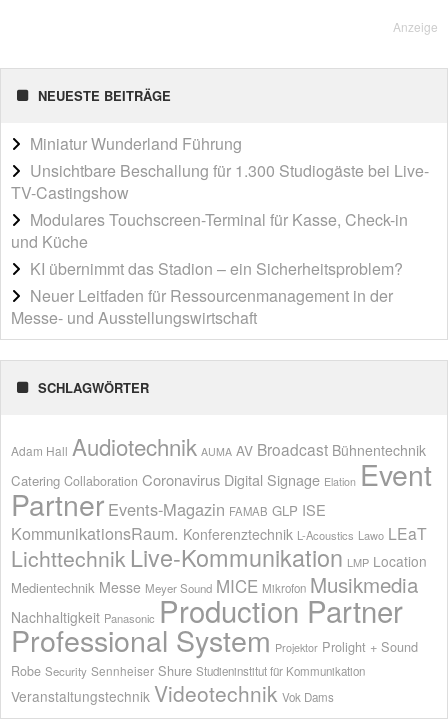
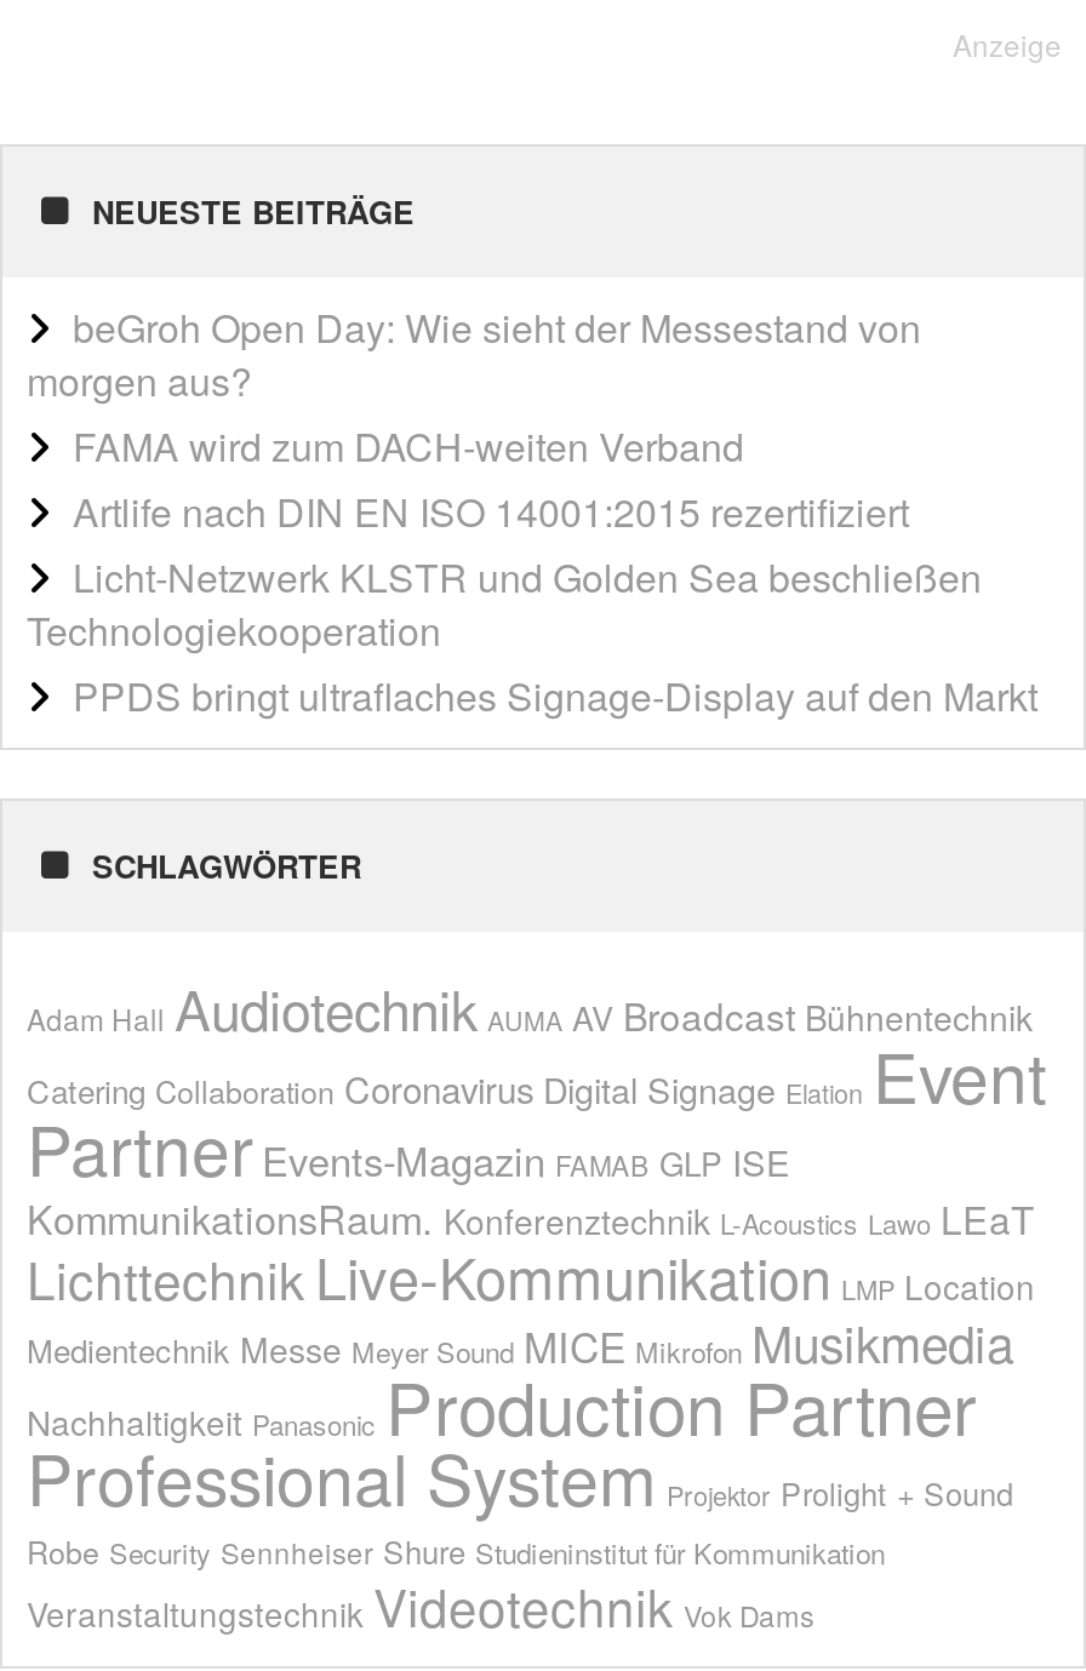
[11,132,429,329] Miniatur Wunderland Führung | Unsichtbare Beschallung für 1.300 Studiogäste bei Live- | TV-Castingshow | Modulares Touchscreen-Terminal für Kasse, Check-in | und Küche | KI übernimmt das Stadion – ein Sicherheitsproblem? | Neuer Leitfaden für Ressourcenmanagement in der | Messe- und Ausstellungswirtschaft -> [27,299,1038,723] beGroh Open Day: Wie sieht der Messestand von | morgen aus? | FAMA wird zum DACH-weiten Verband | Artlife nach DIN EN ISO 14001:2015 rezertifiziert | Licht-Netzwerk KLSTR und Golden Sea beschließen | Technologiekooperation | PPDS bringt ultraflaches Signage-Display auf den Markt

